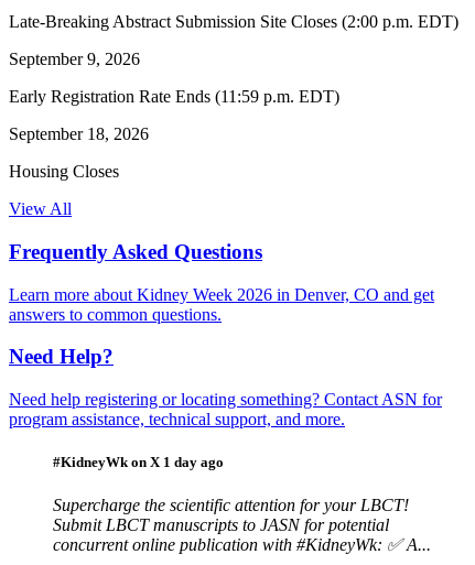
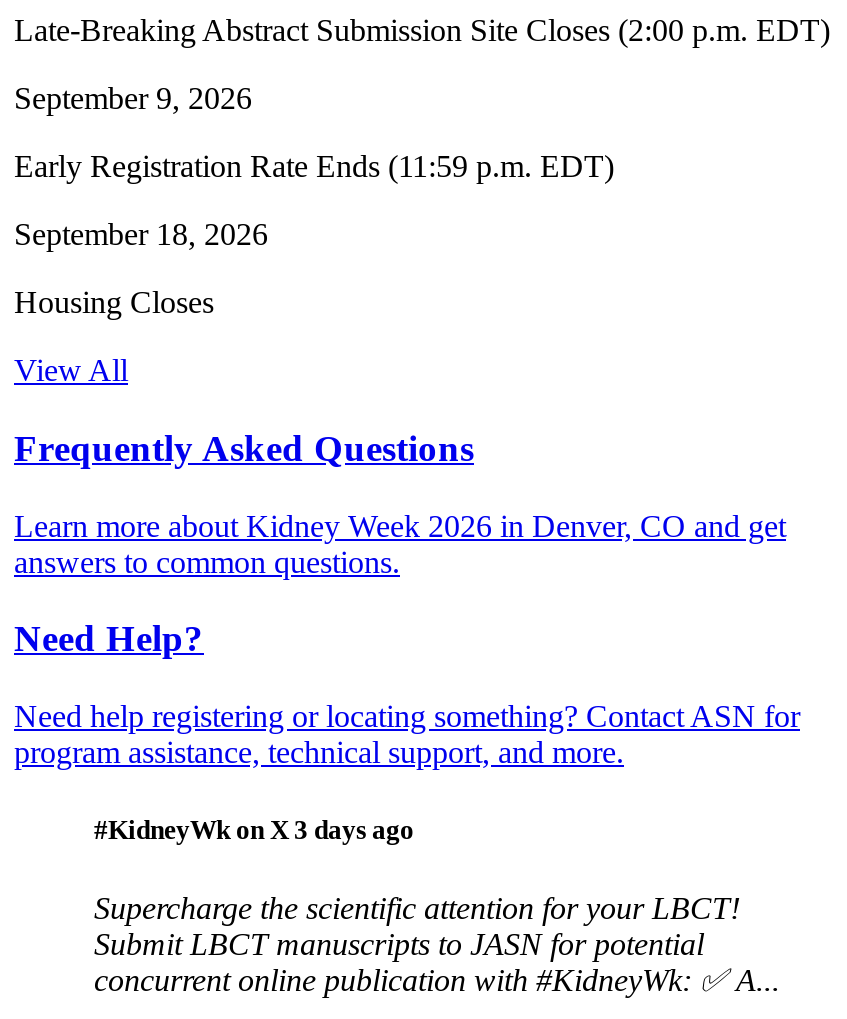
[53,454,224,471] #KidneyWk on X 1 day ago -> [94,815,414,845] #KidneyWk on X 3 days ago

